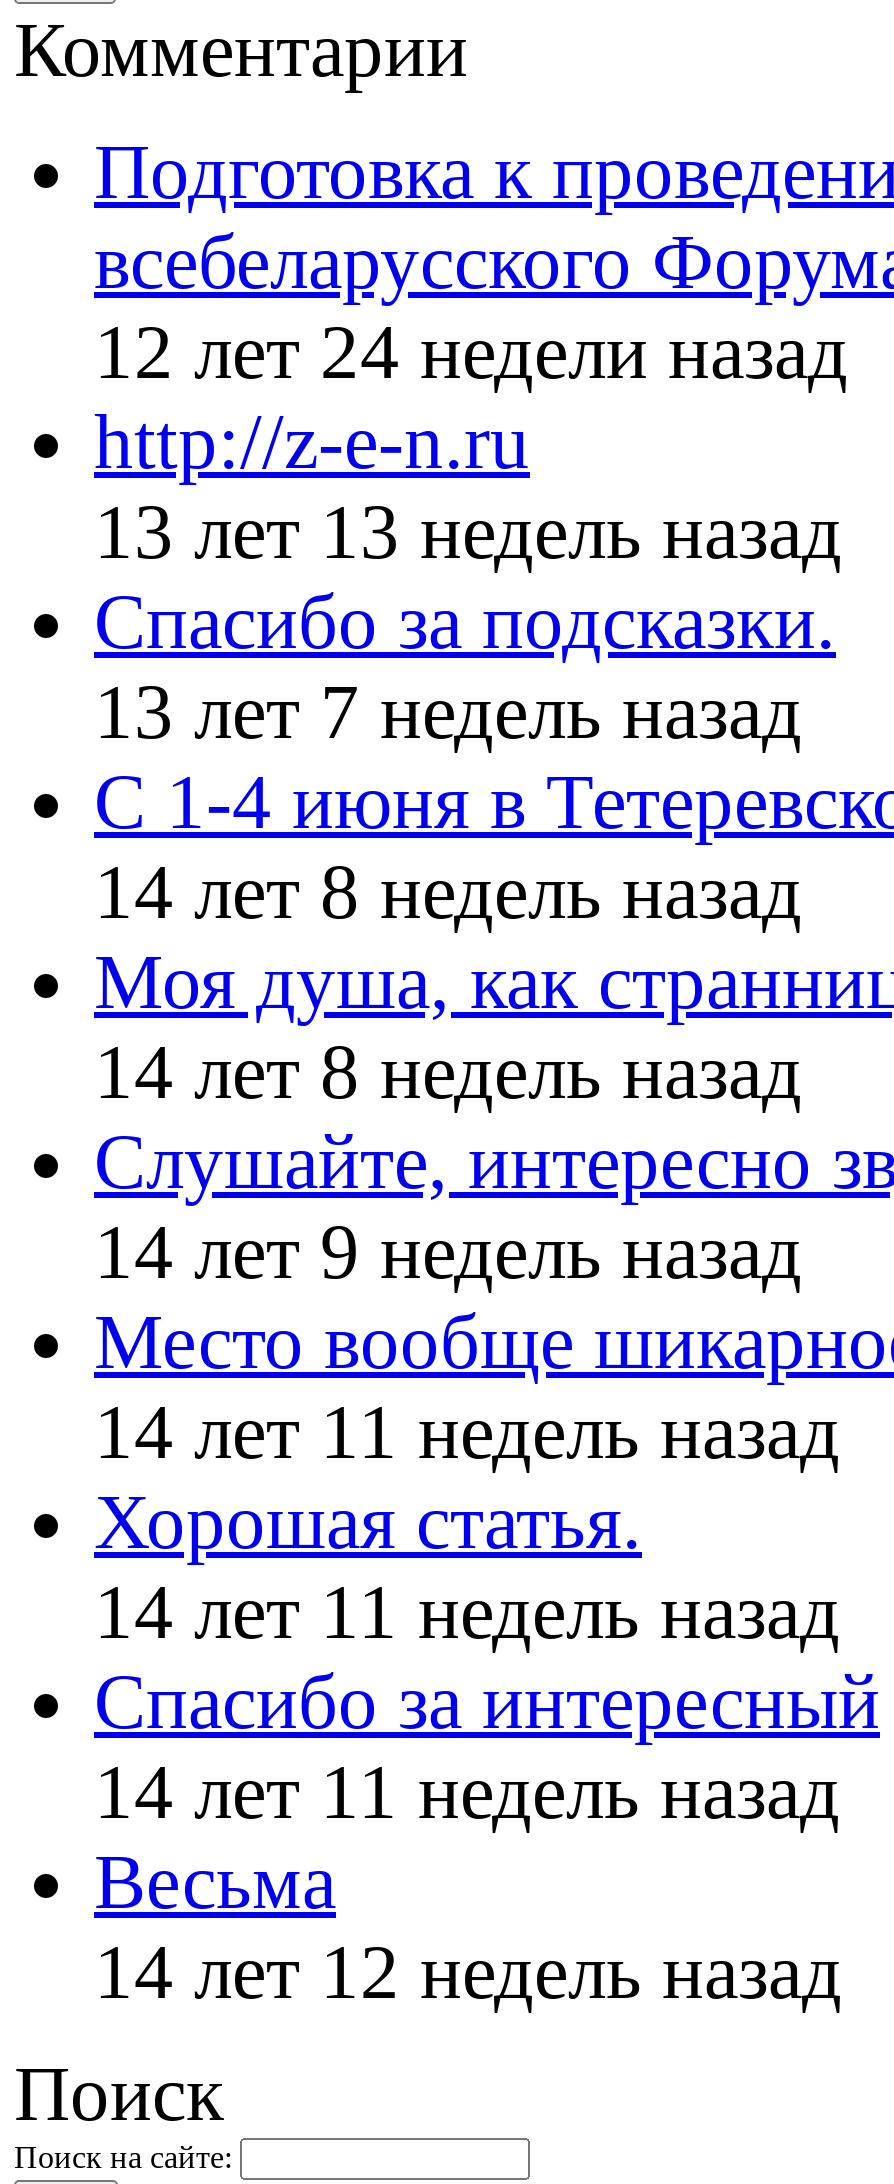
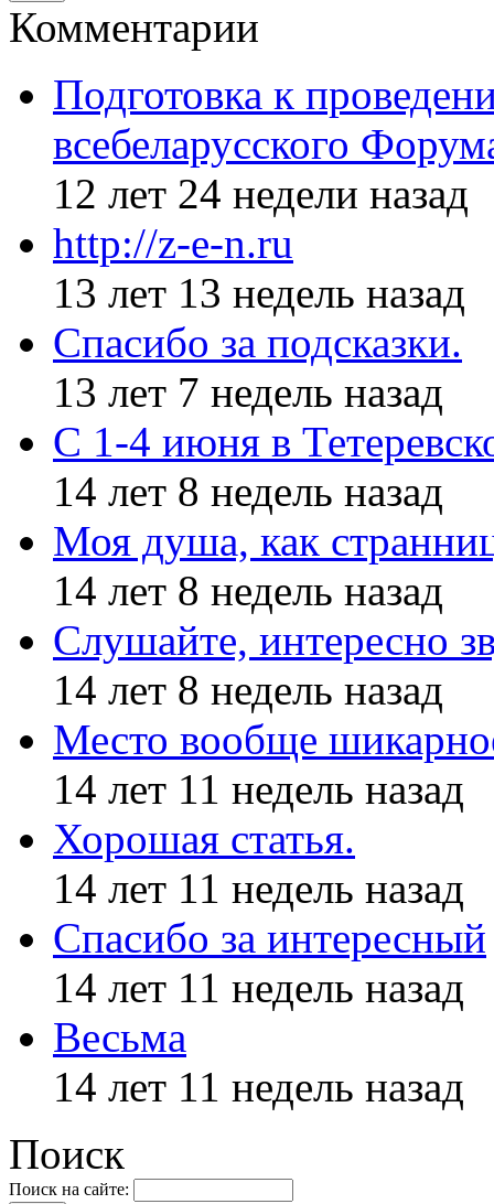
[94,1208,802,1294] 14 лет 9 недель назад -> [53,666,443,713] 14 лет 8 недель назад
[94,1928,842,2014] 14 лет 12 недель назад -> [53,1063,464,1110] 14 лет 11 недель назад

